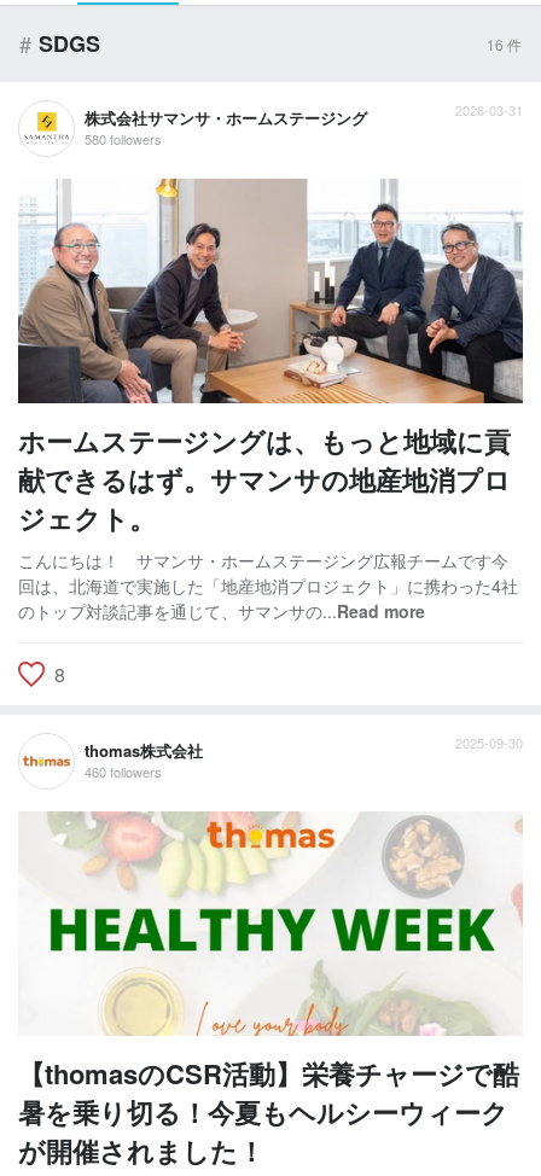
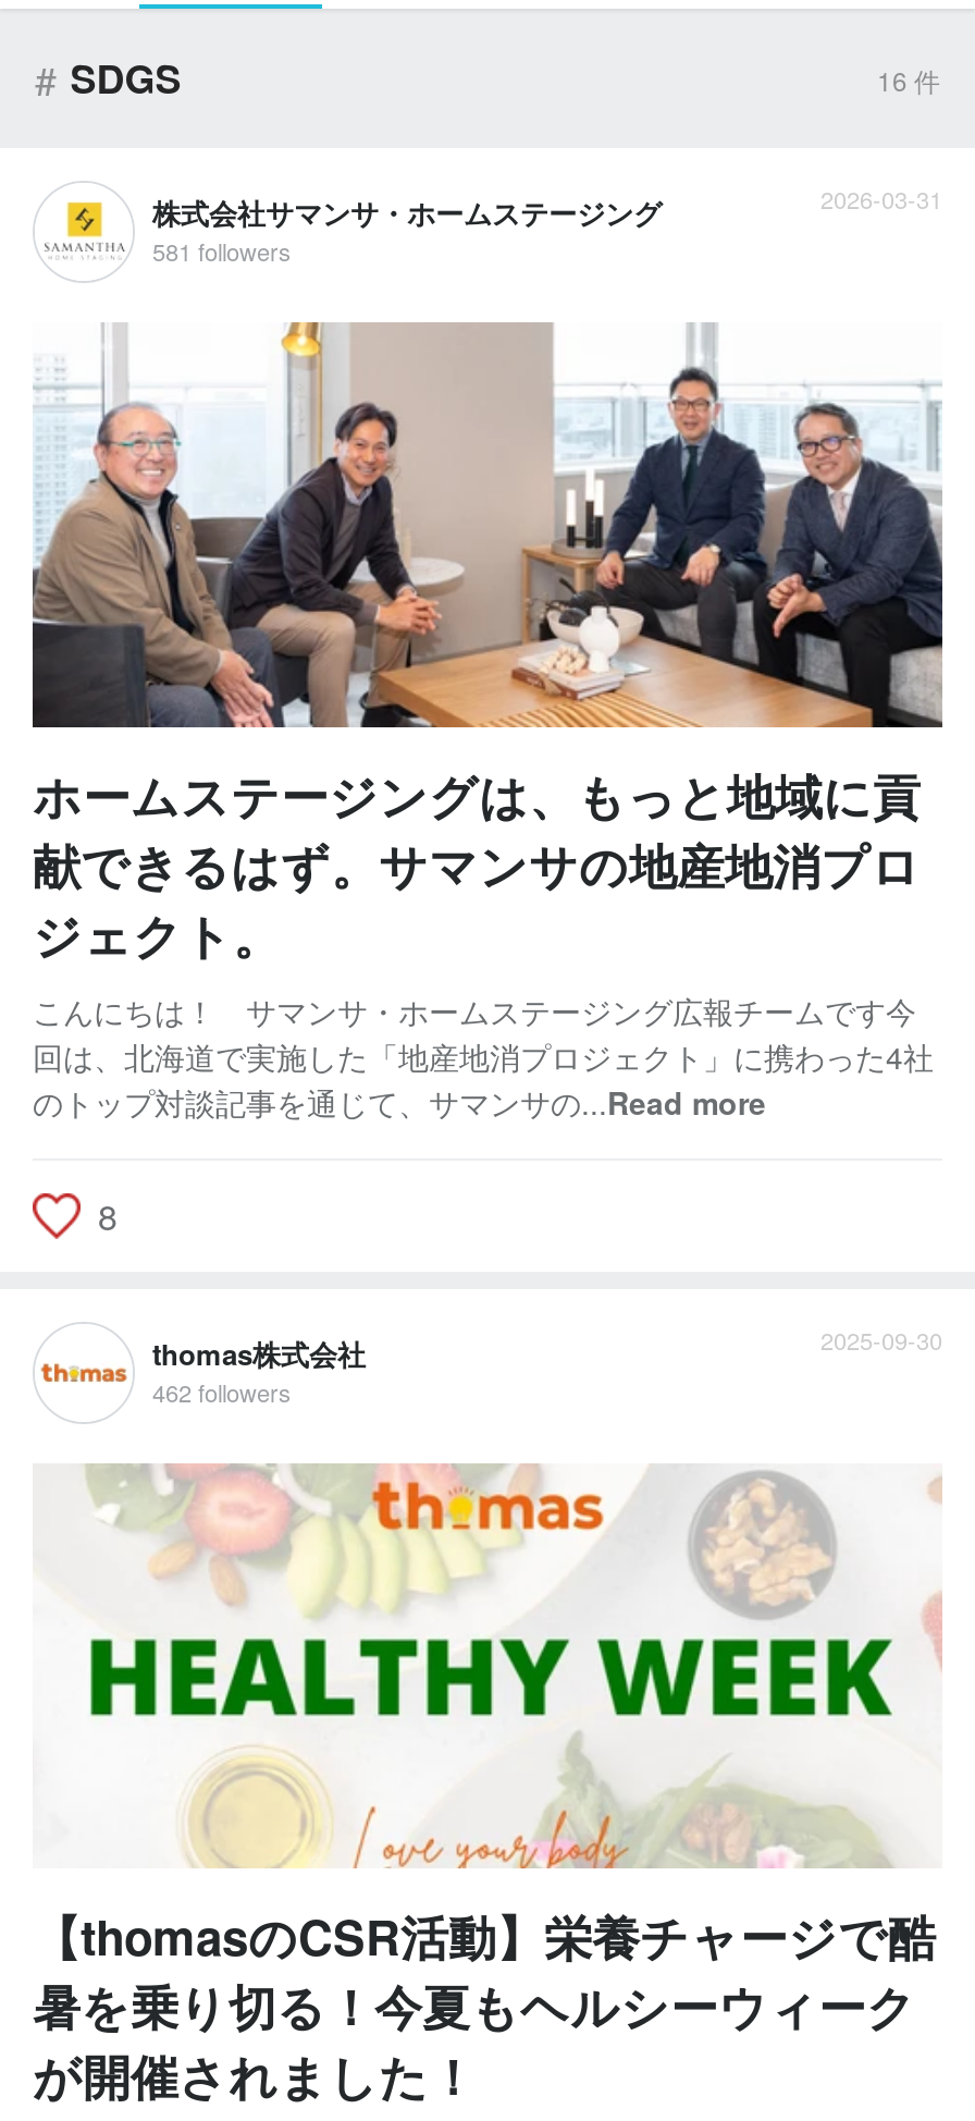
[85,129,162,149] 580 followers -> [152,233,292,268] 581 followers
[85,762,162,781] 460 followers -> [152,1374,292,1408] 462 followers

